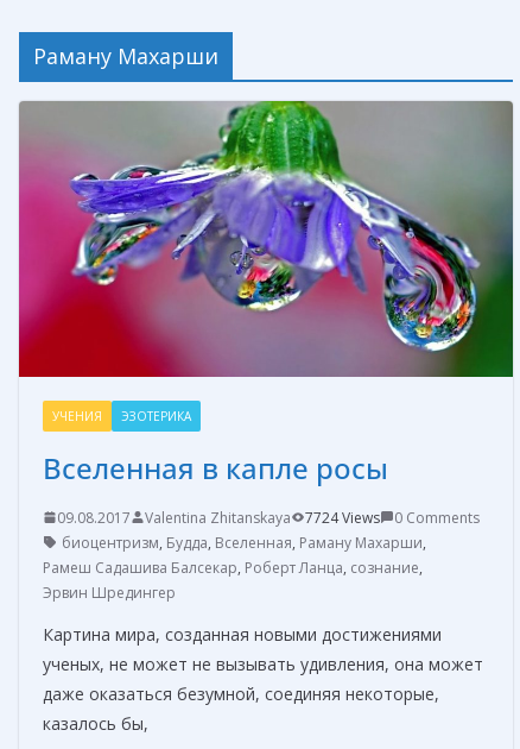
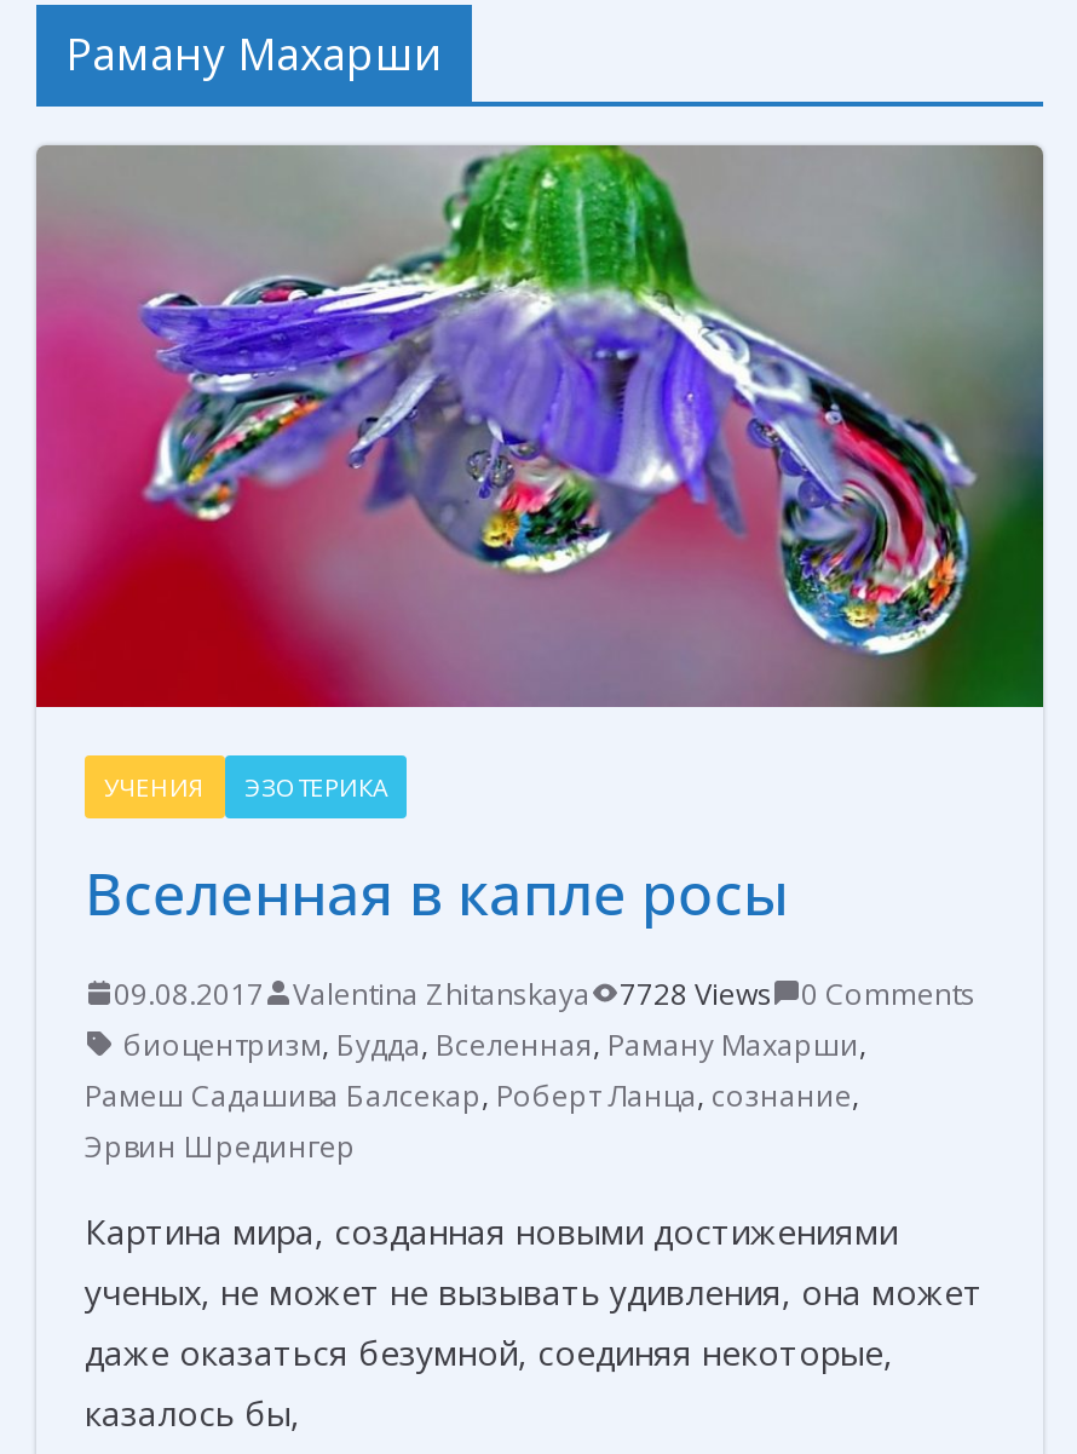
[57,507,480,528] 09.08.2017 Valentina Zhitanskaya 7724 Views 0 Comments -> [114,973,975,1014] 09.08.2017 Valentina Zhitanskaya 7728 Views 0 Comments

